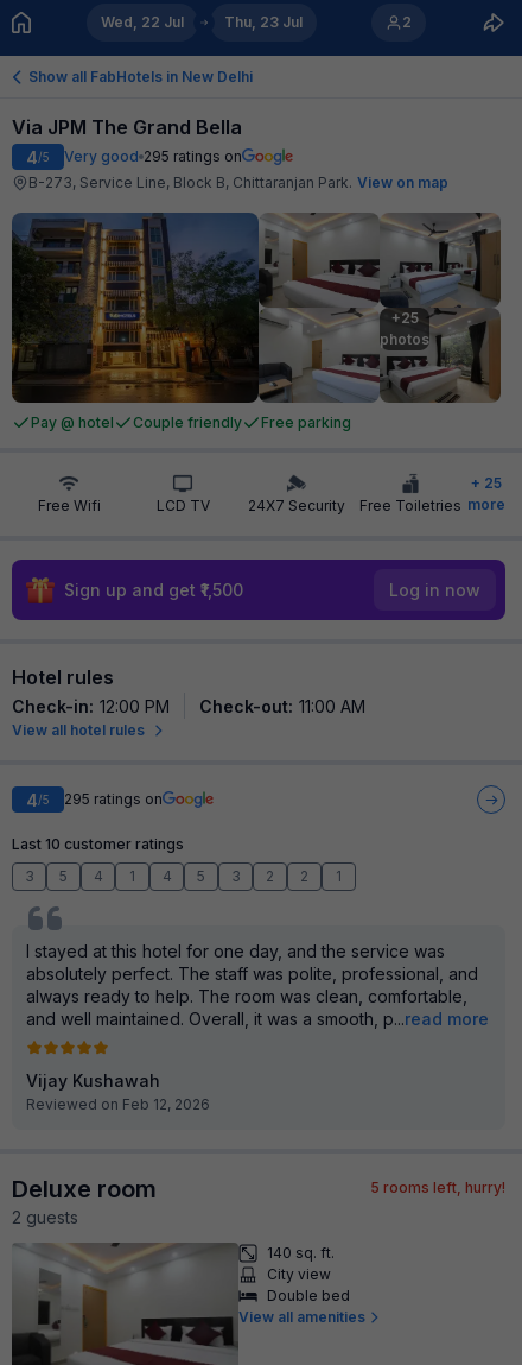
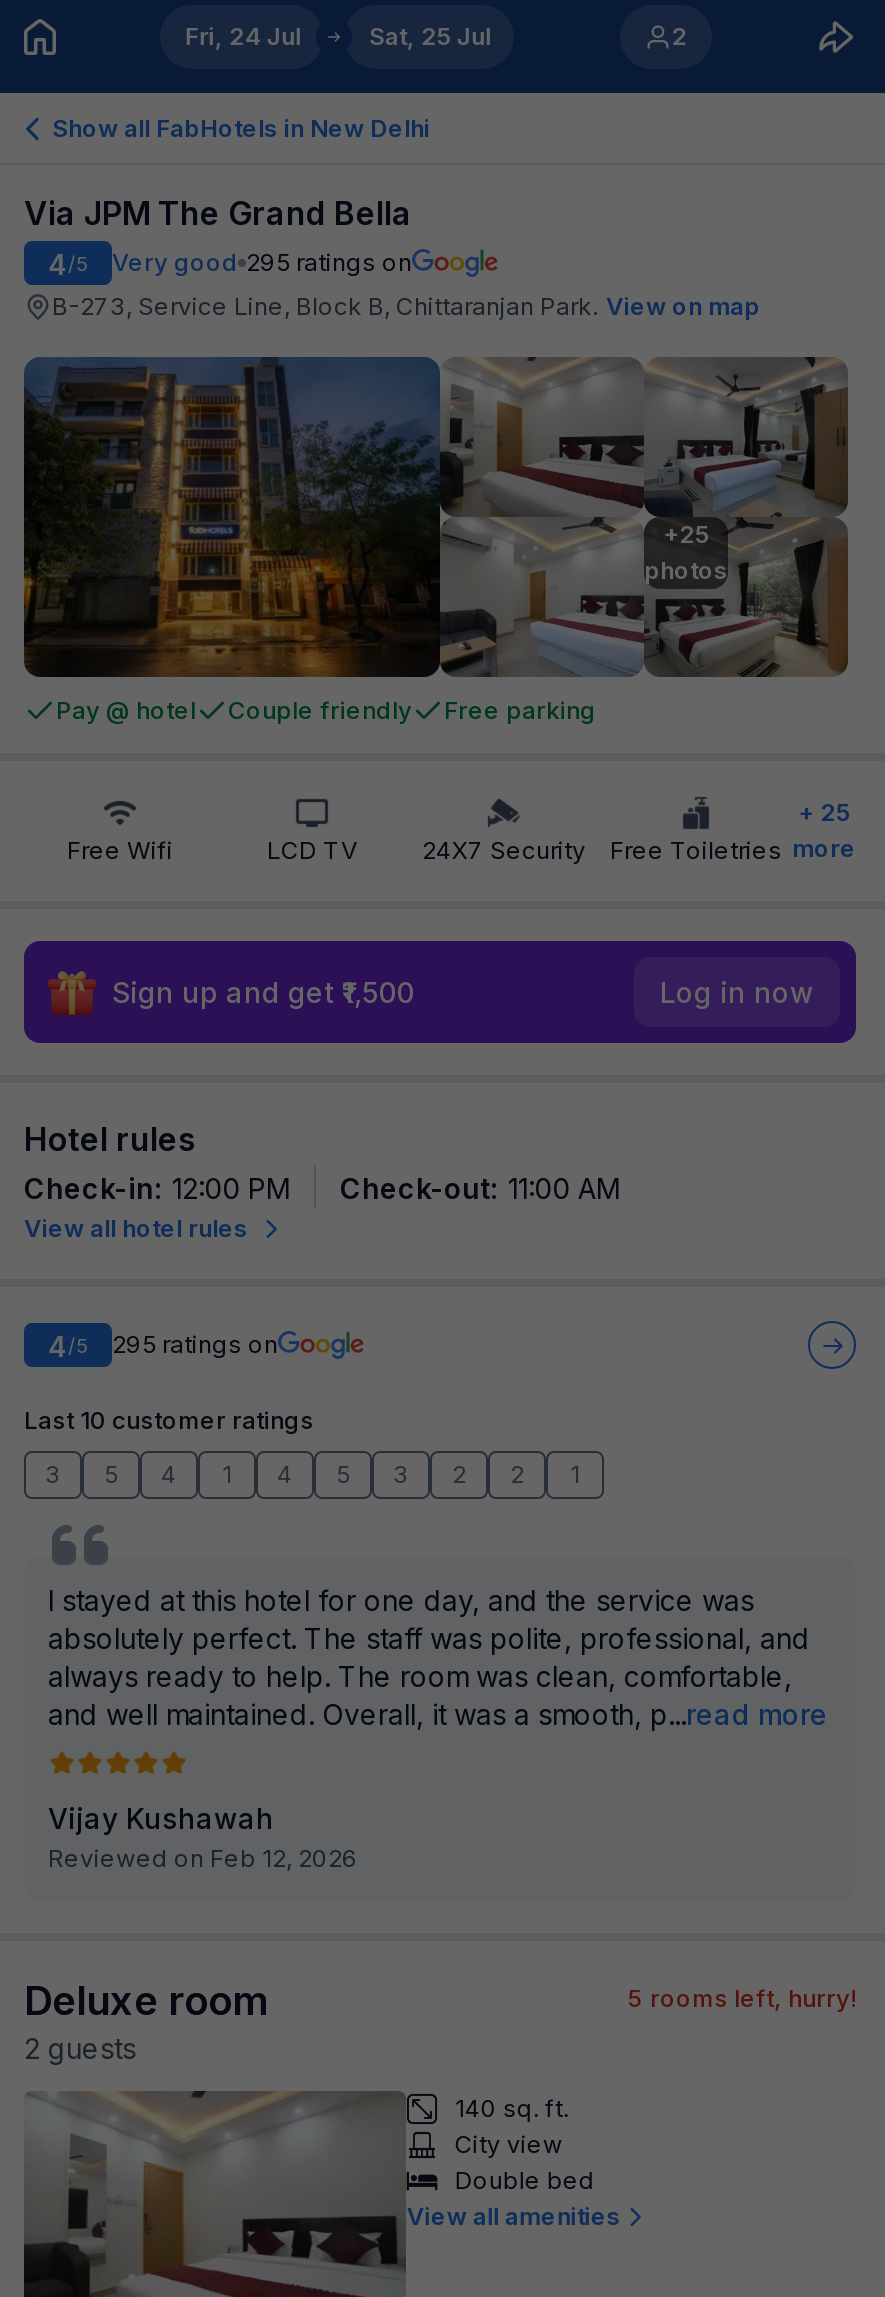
[100,13,184,31] Wed, 22 Jul -> [185,21,301,51] Fri, 24 Jul
[224,13,302,31] Thu, 23 Jul -> [369,21,491,51] Sat, 25 Jul

